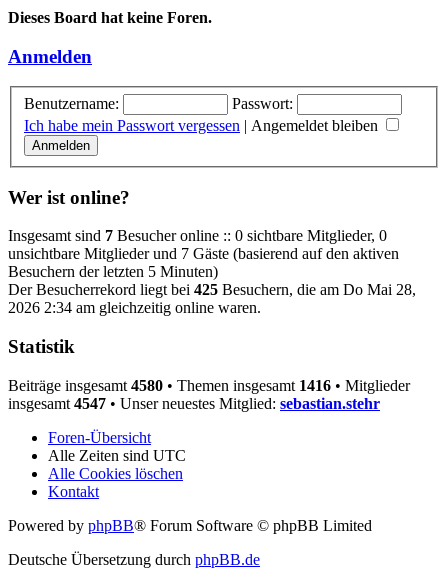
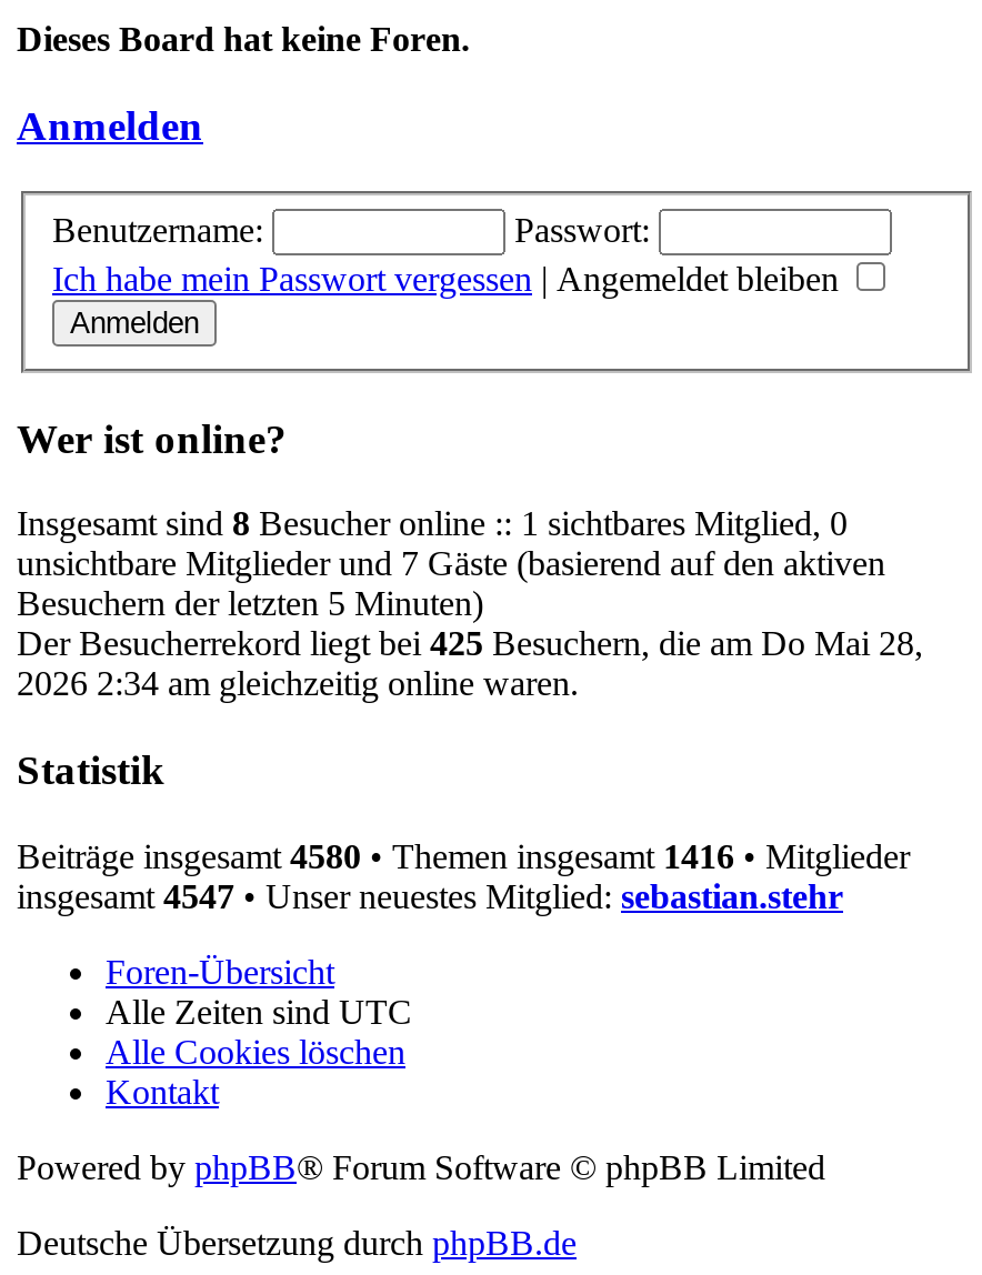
[8,227,387,244] Insgesamt sind 7 Besucher online :: 0 sichtbare Mitglieder, 0 -> [17,505,848,543] Insgesamt sind 8 Besucher online :: 1 sichtbares Mitglied, 0

